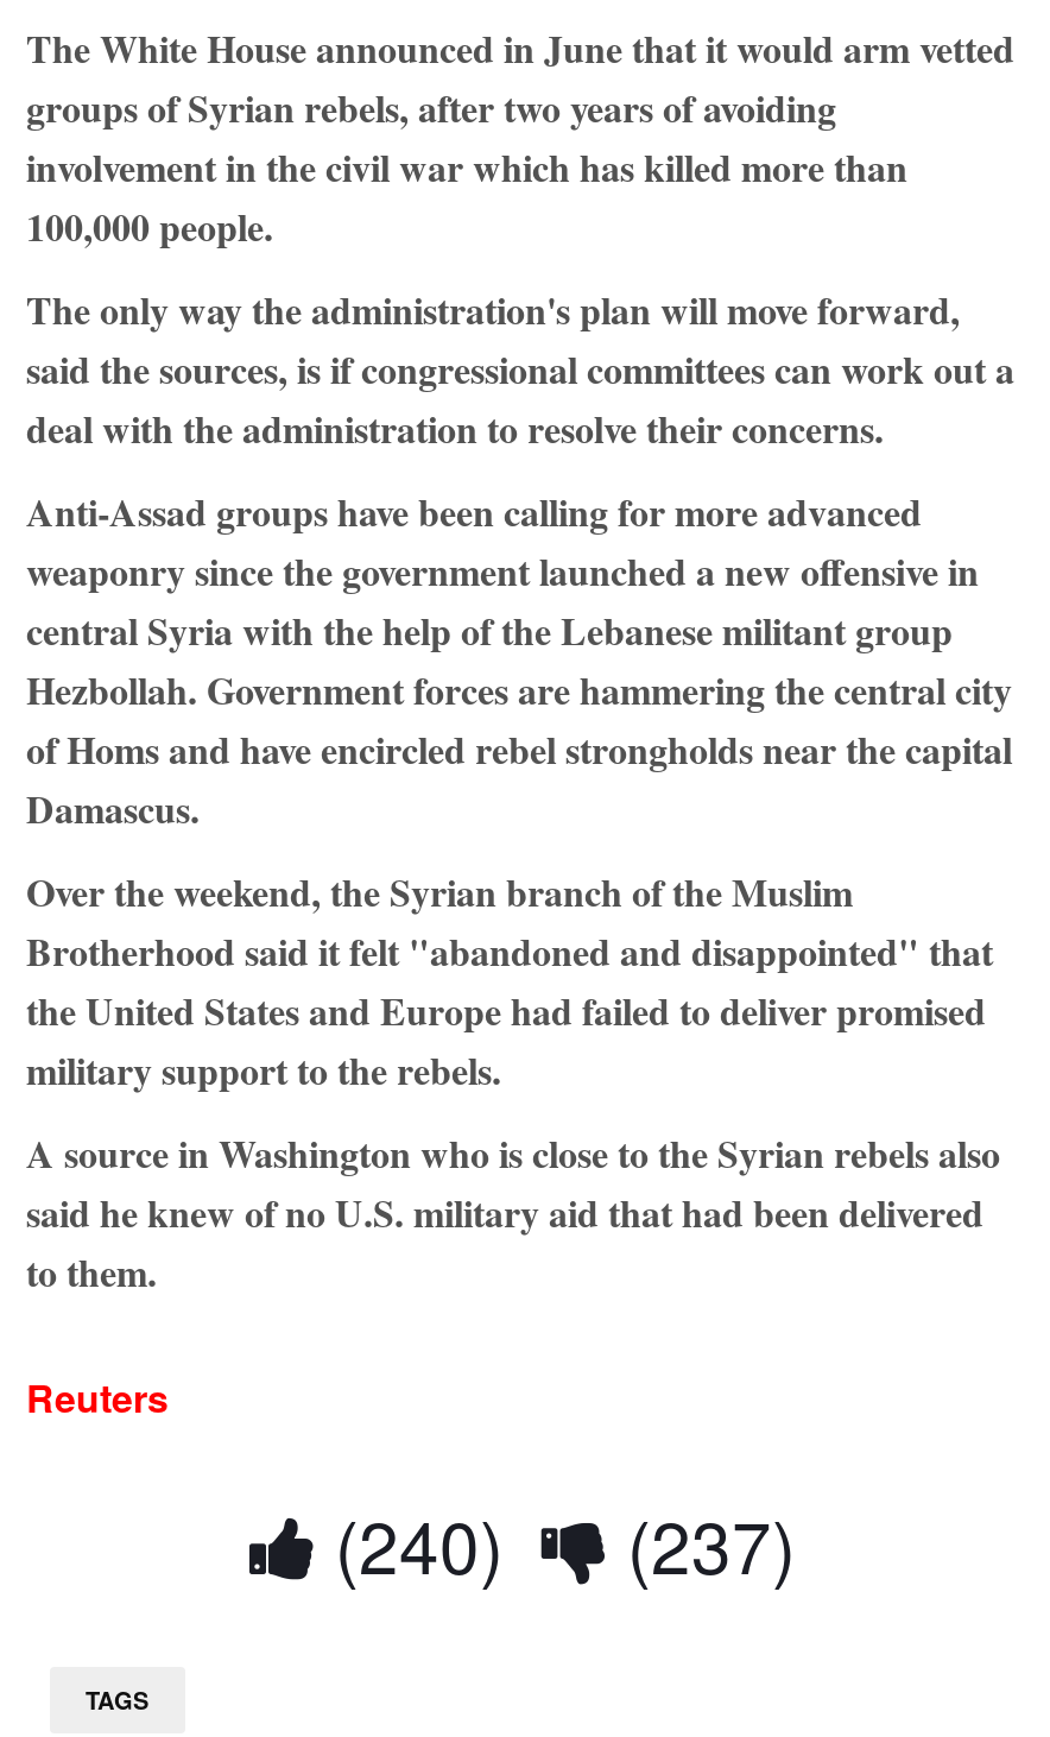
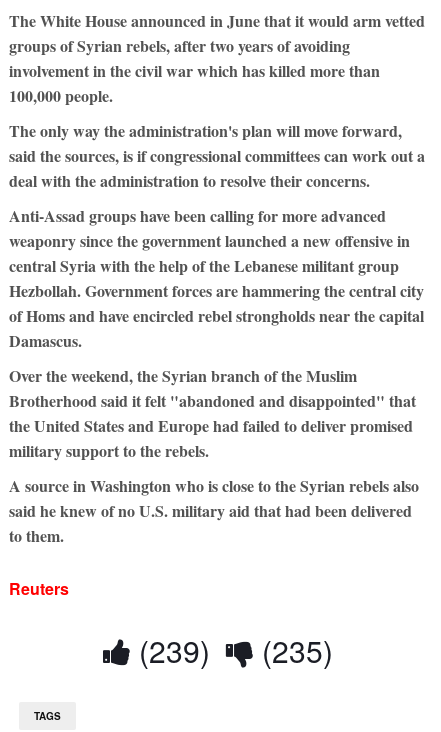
[316,1492,504,1595] (240) -> [131,629,210,672] (239)
[608,1492,796,1595] (237) -> [254,629,333,672] (235)

